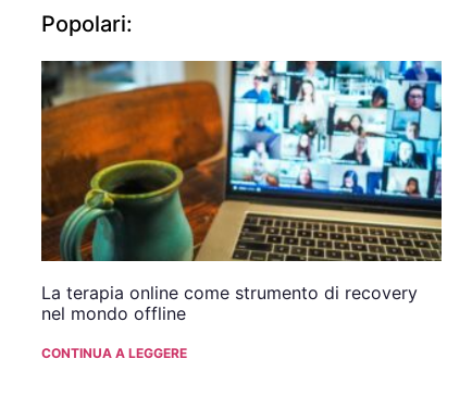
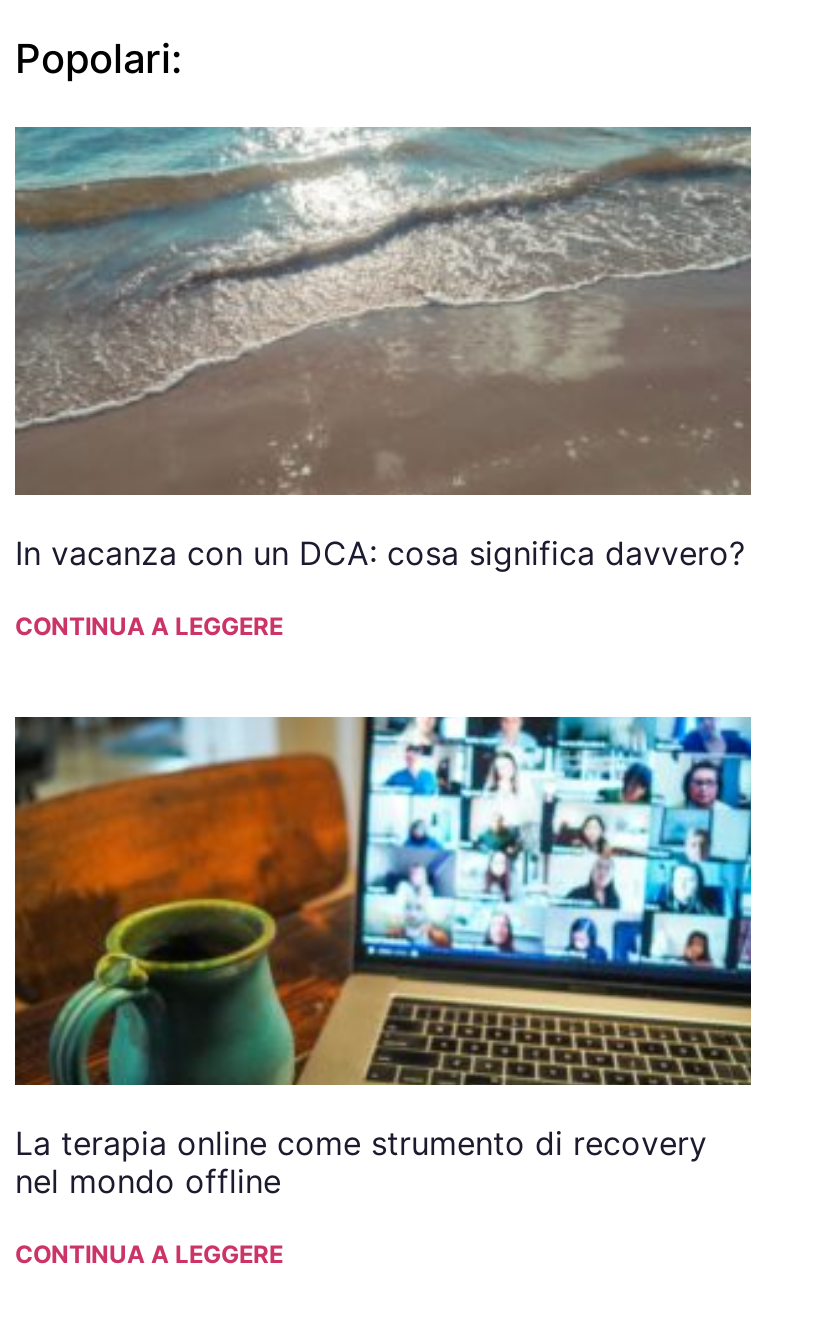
none -> [13,126,753,640] [image] | In vacanza con un DCA: cosa significa davvero? | CONTINUA A LEGGERE

